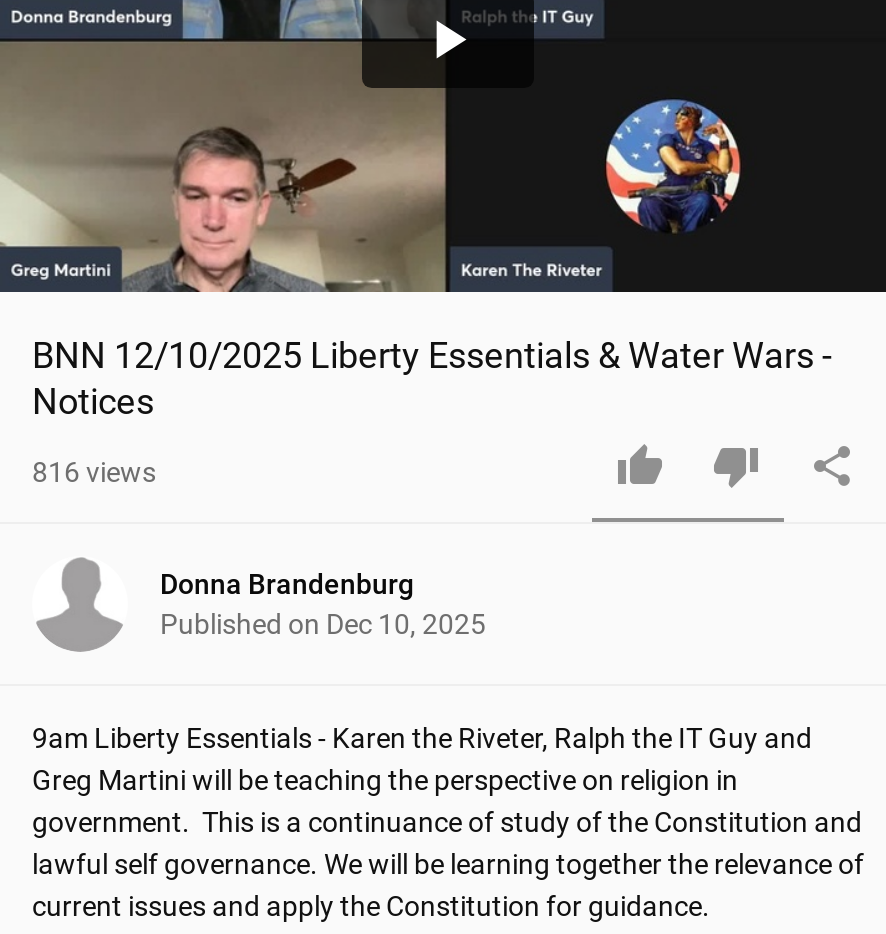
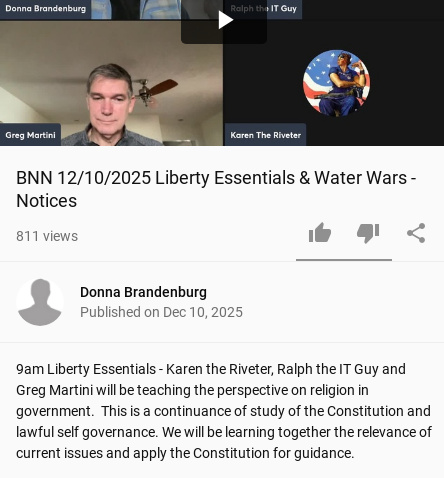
[32,456,156,488] 816 views -> [16,228,78,244] 811 views

